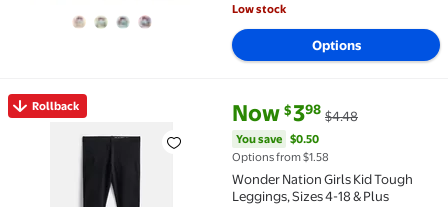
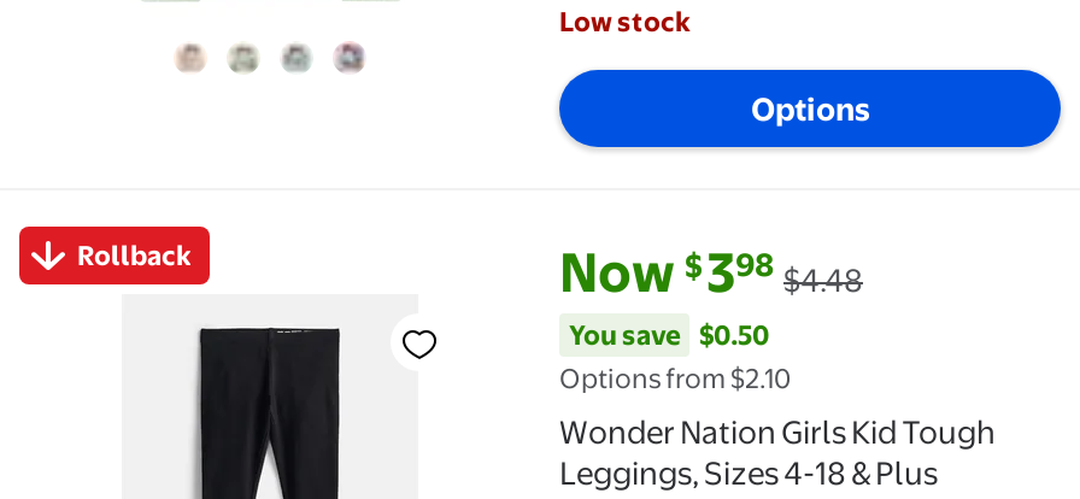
[232,150,329,164] Options from $1.58 -> [559,362,791,395] Options from $2.10

